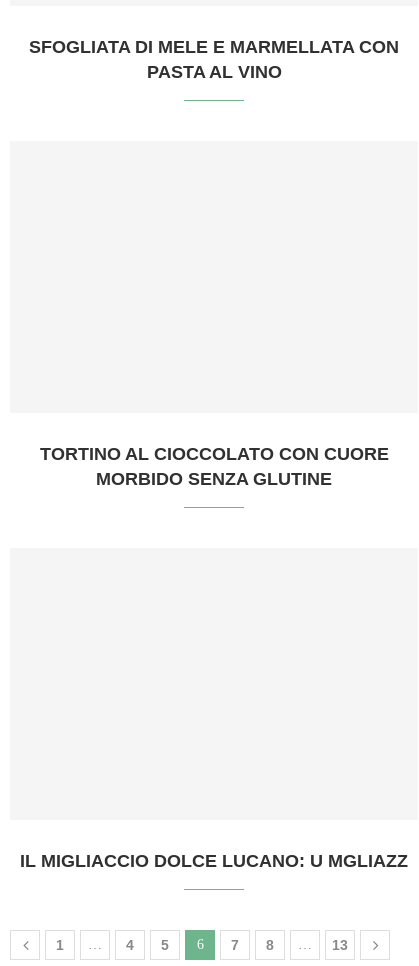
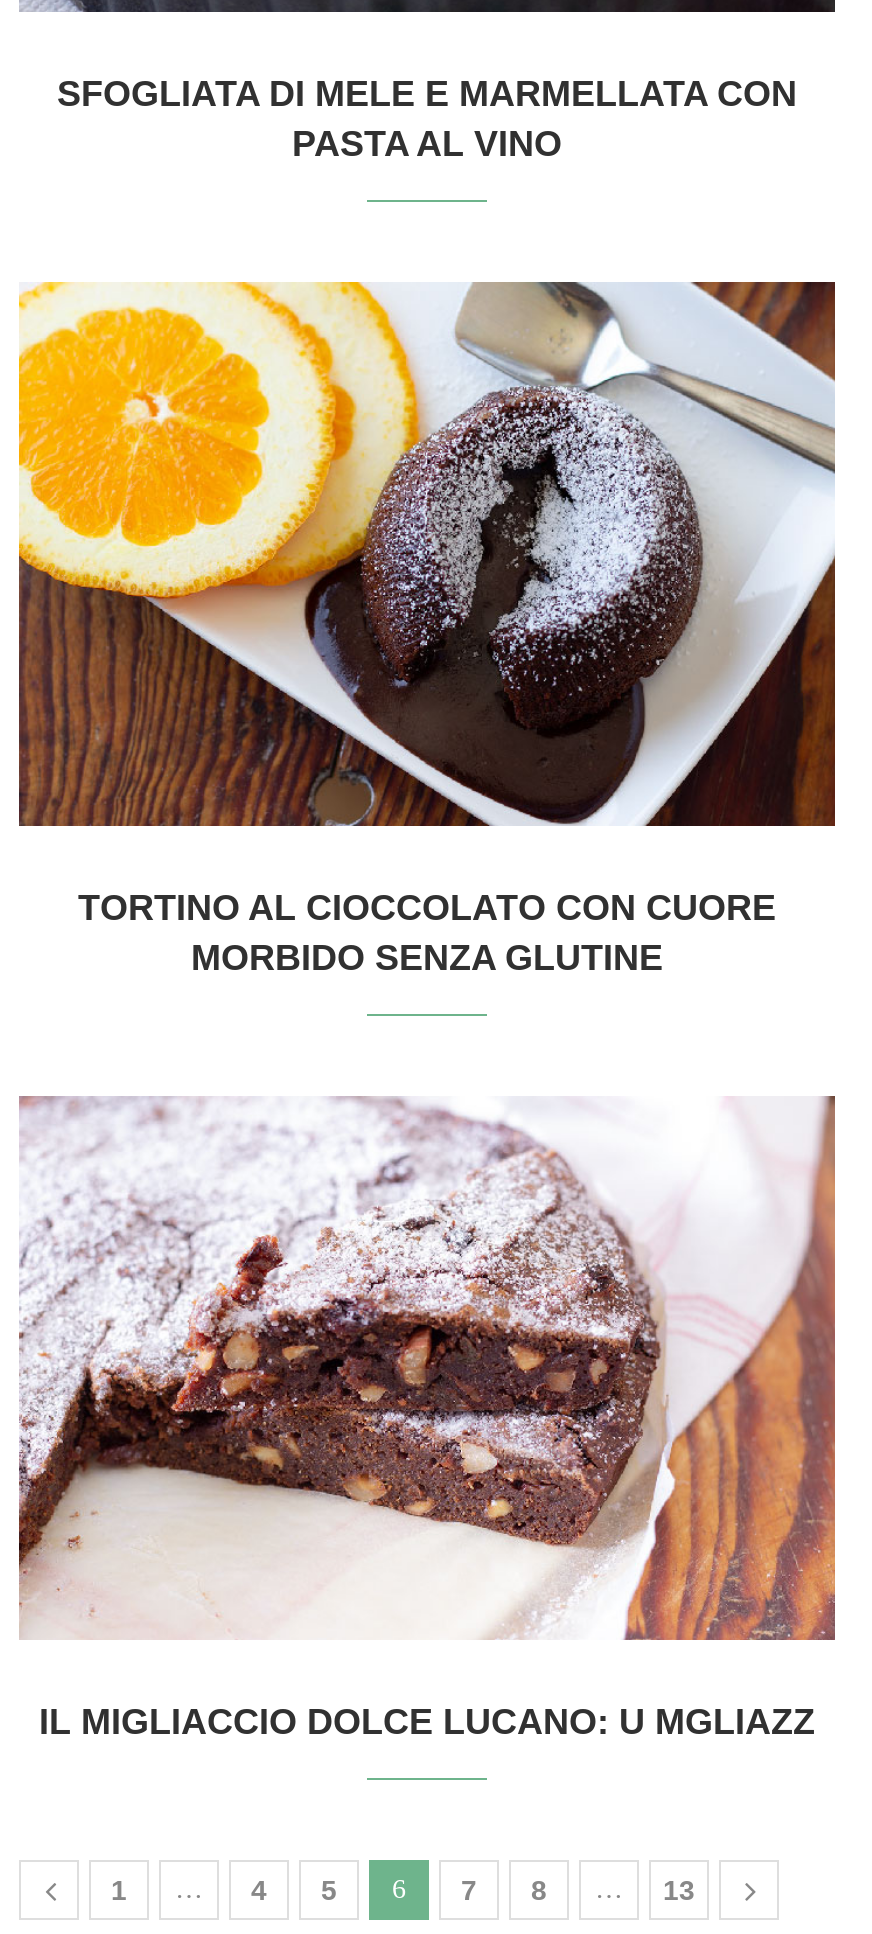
none -> [17,280,837,828] [image]
none -> [17,1094,837,1642] [image]

